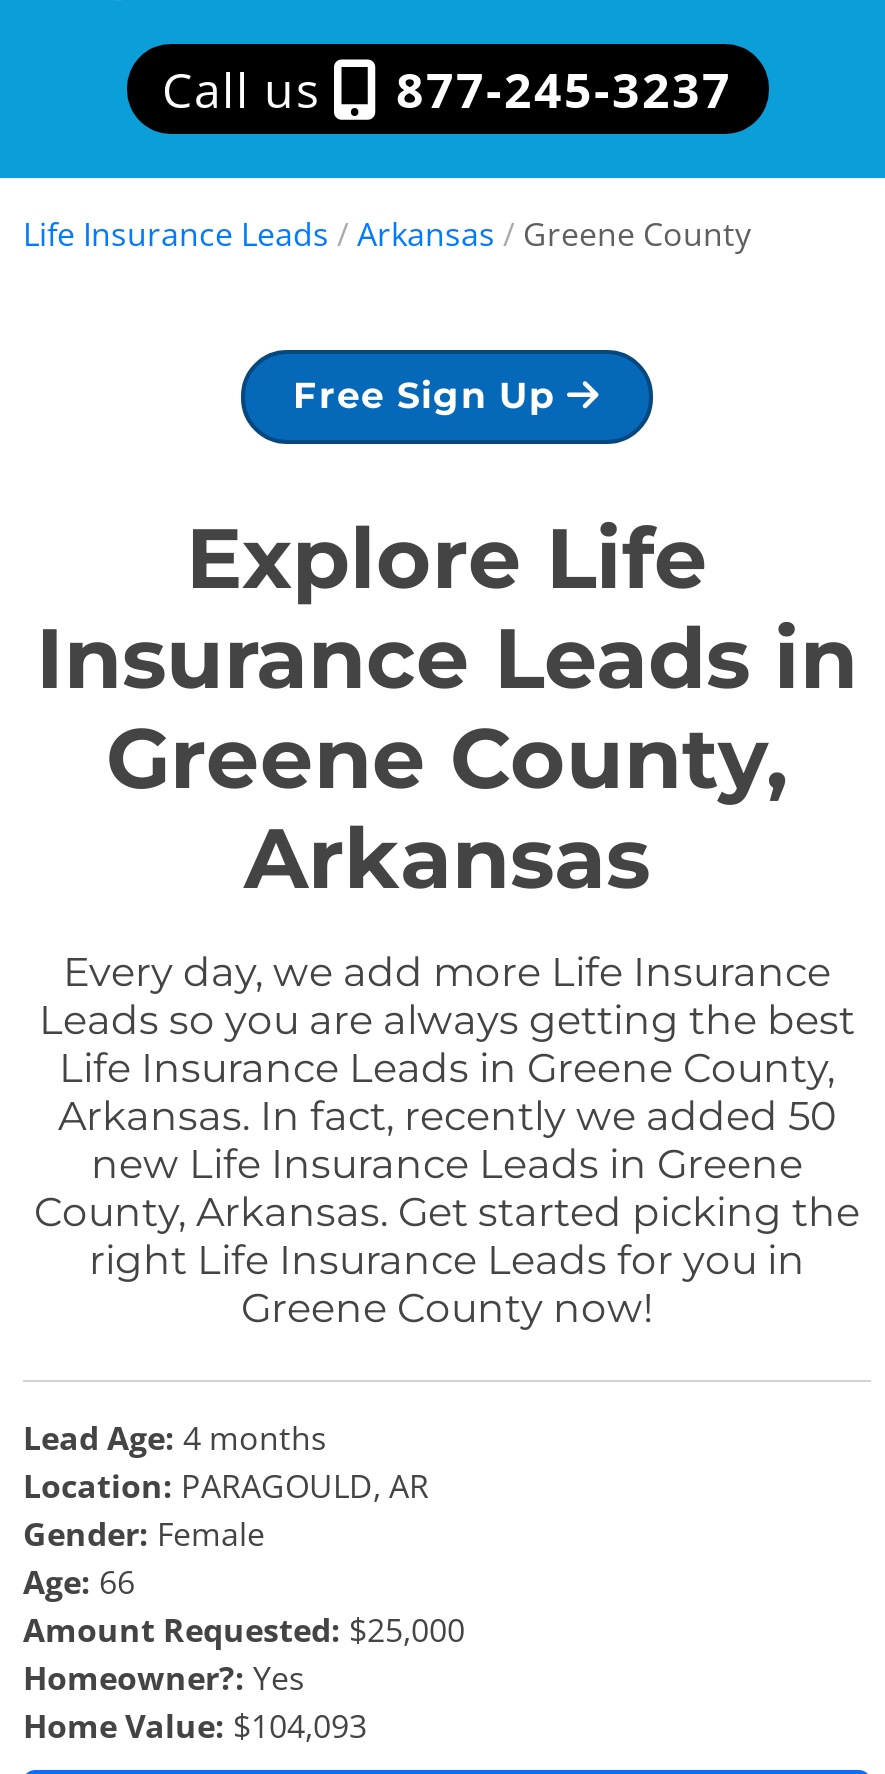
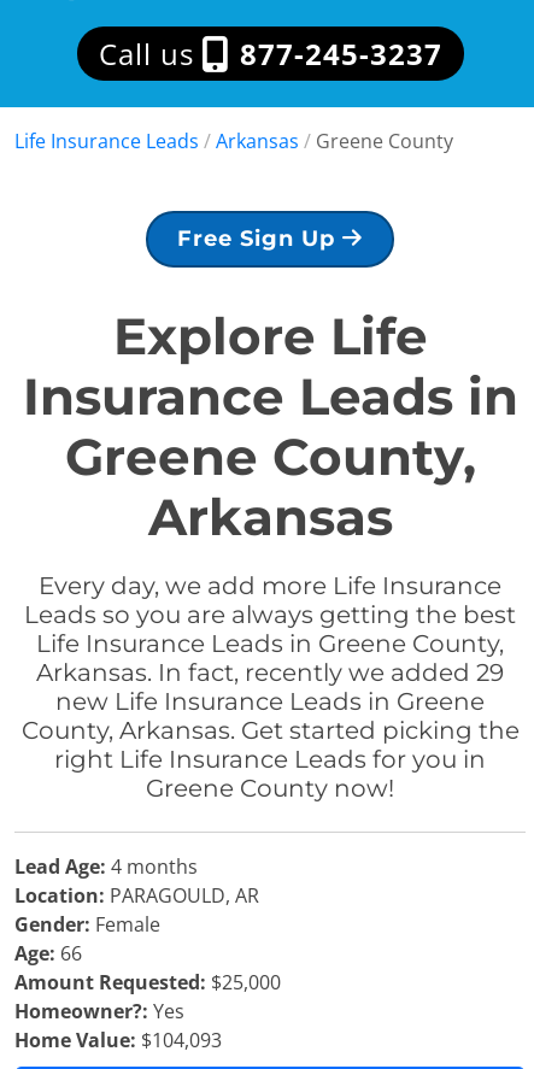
[58,1092,836,1140] Arkansas. In fact, recently we added 50 -> [36,658,504,687] Arkansas. In fact, recently we added 29

